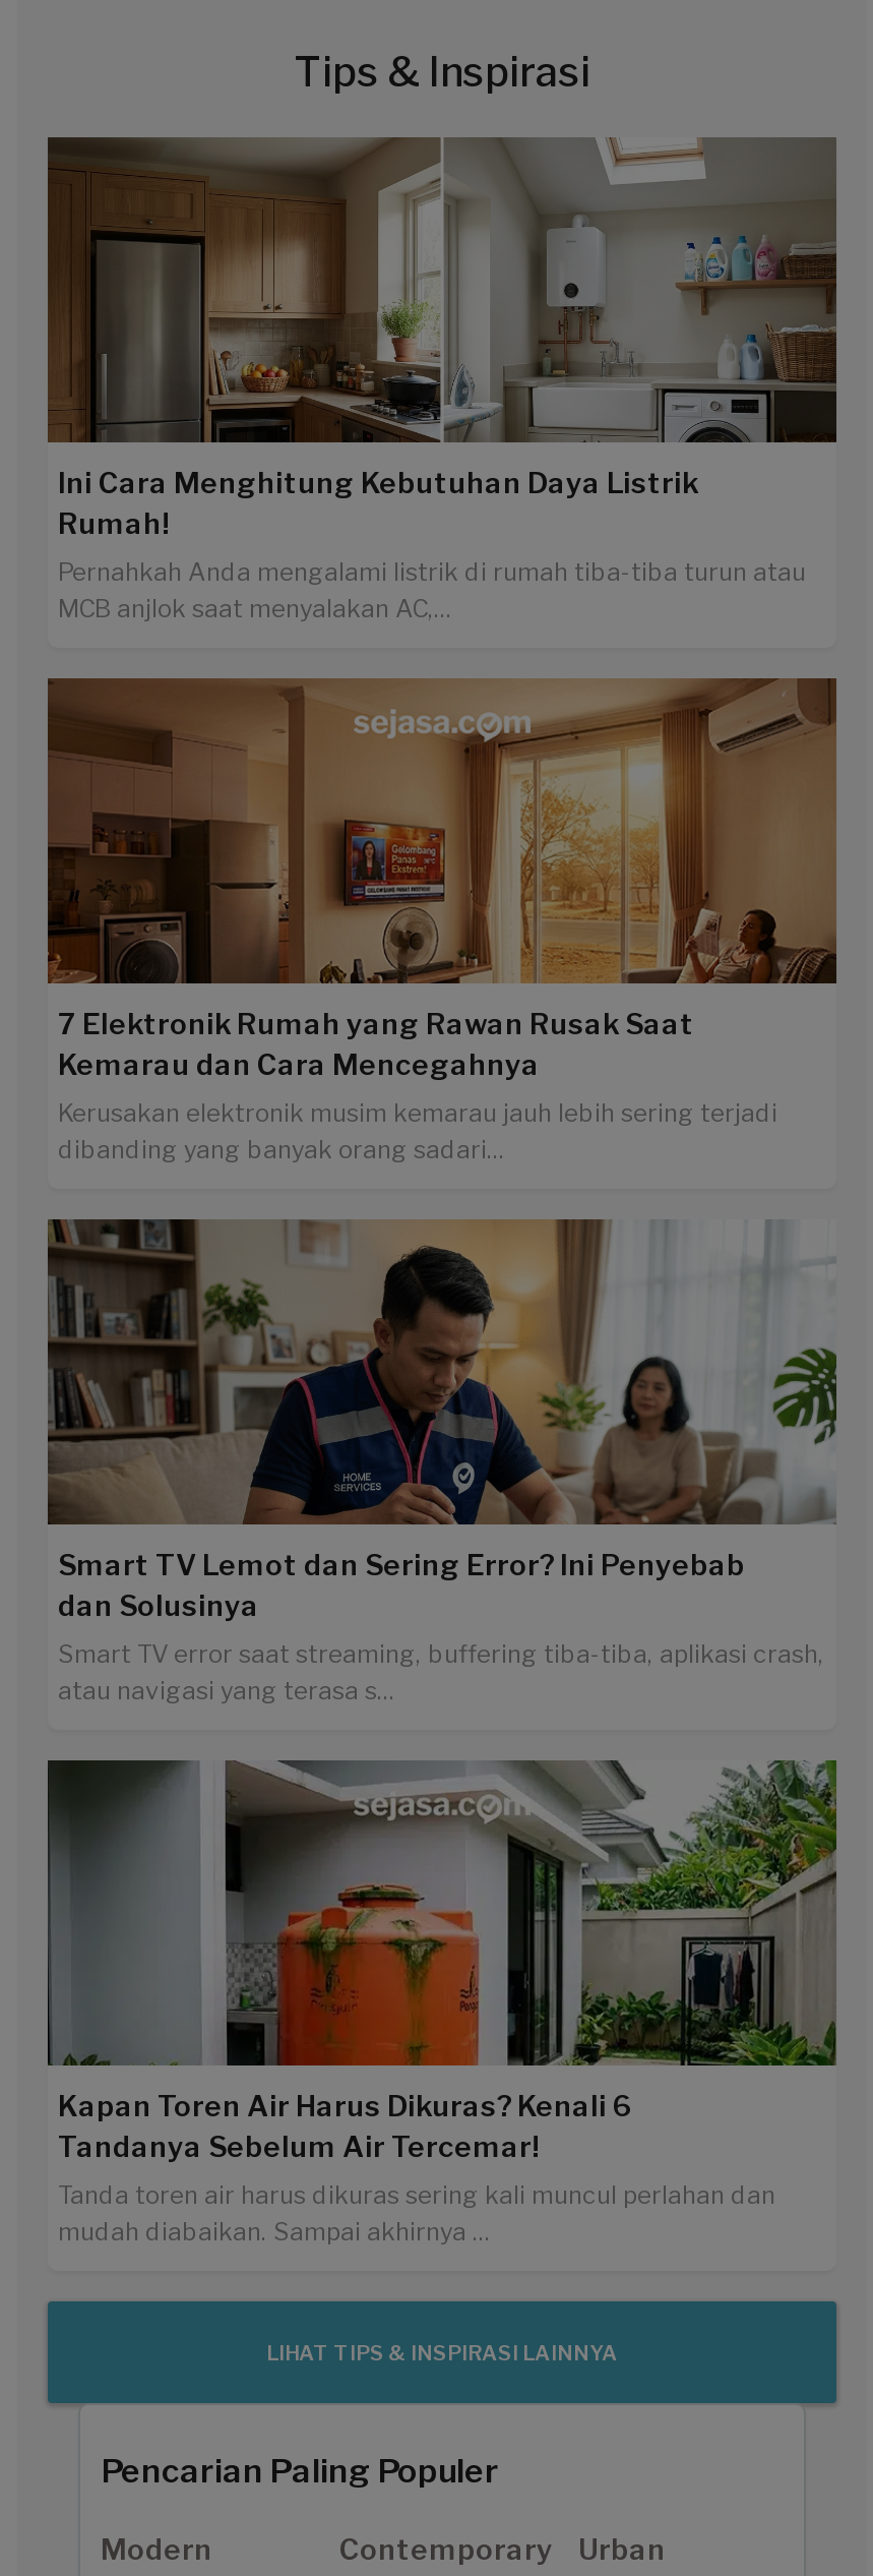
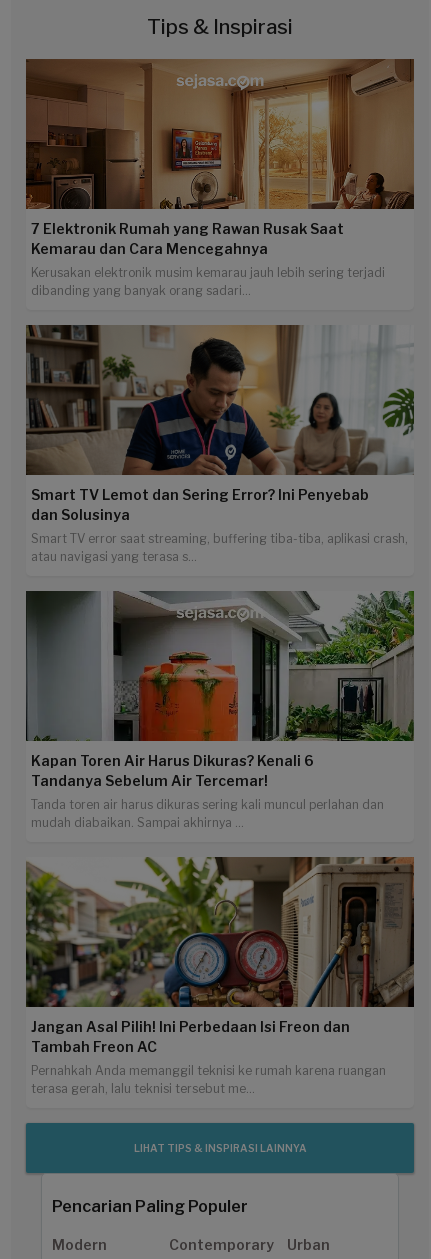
[46,137,838,623] [image] | Ini Cara Menghitung Kebutuhan Daya Listrik | Rumah! | Pernahkah Anda mengalami listrik di rumah tiba-tiba turun atau | MCB anjlok saat menyalakan AC,... -> none
moved [46,676,838,2246] -> [25,58,415,830]: [image] | 7 Elektronik Rumah yang Rawan Rusak Saat | Kemarau dan Cara Mencegahnya | ... | Tanda toren air harus dikuras sering kali muncul perlahan dan | mudah diabaikan. Sampai akhirnya ...
none -> [25,856,415,1096] [image] | Jangan Asal Pilih! Ini Perbedaan Isi Freon dan | Tambah Freon AC | Pernahkah Anda memanggil teknisi ke rumah karena ruangan | terasa gerah, lalu teknisi tersebut me...

